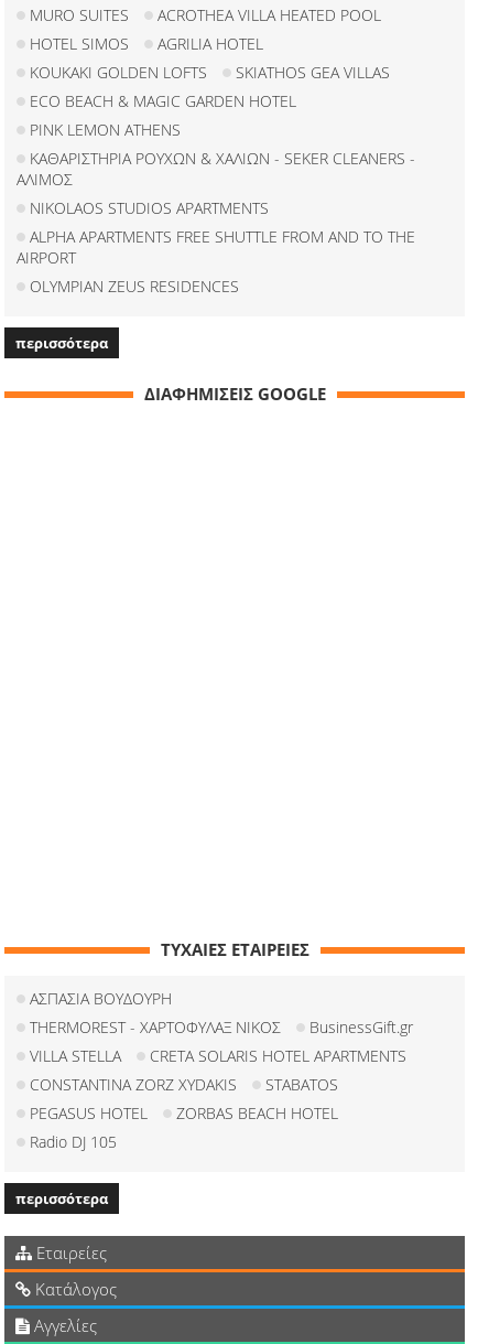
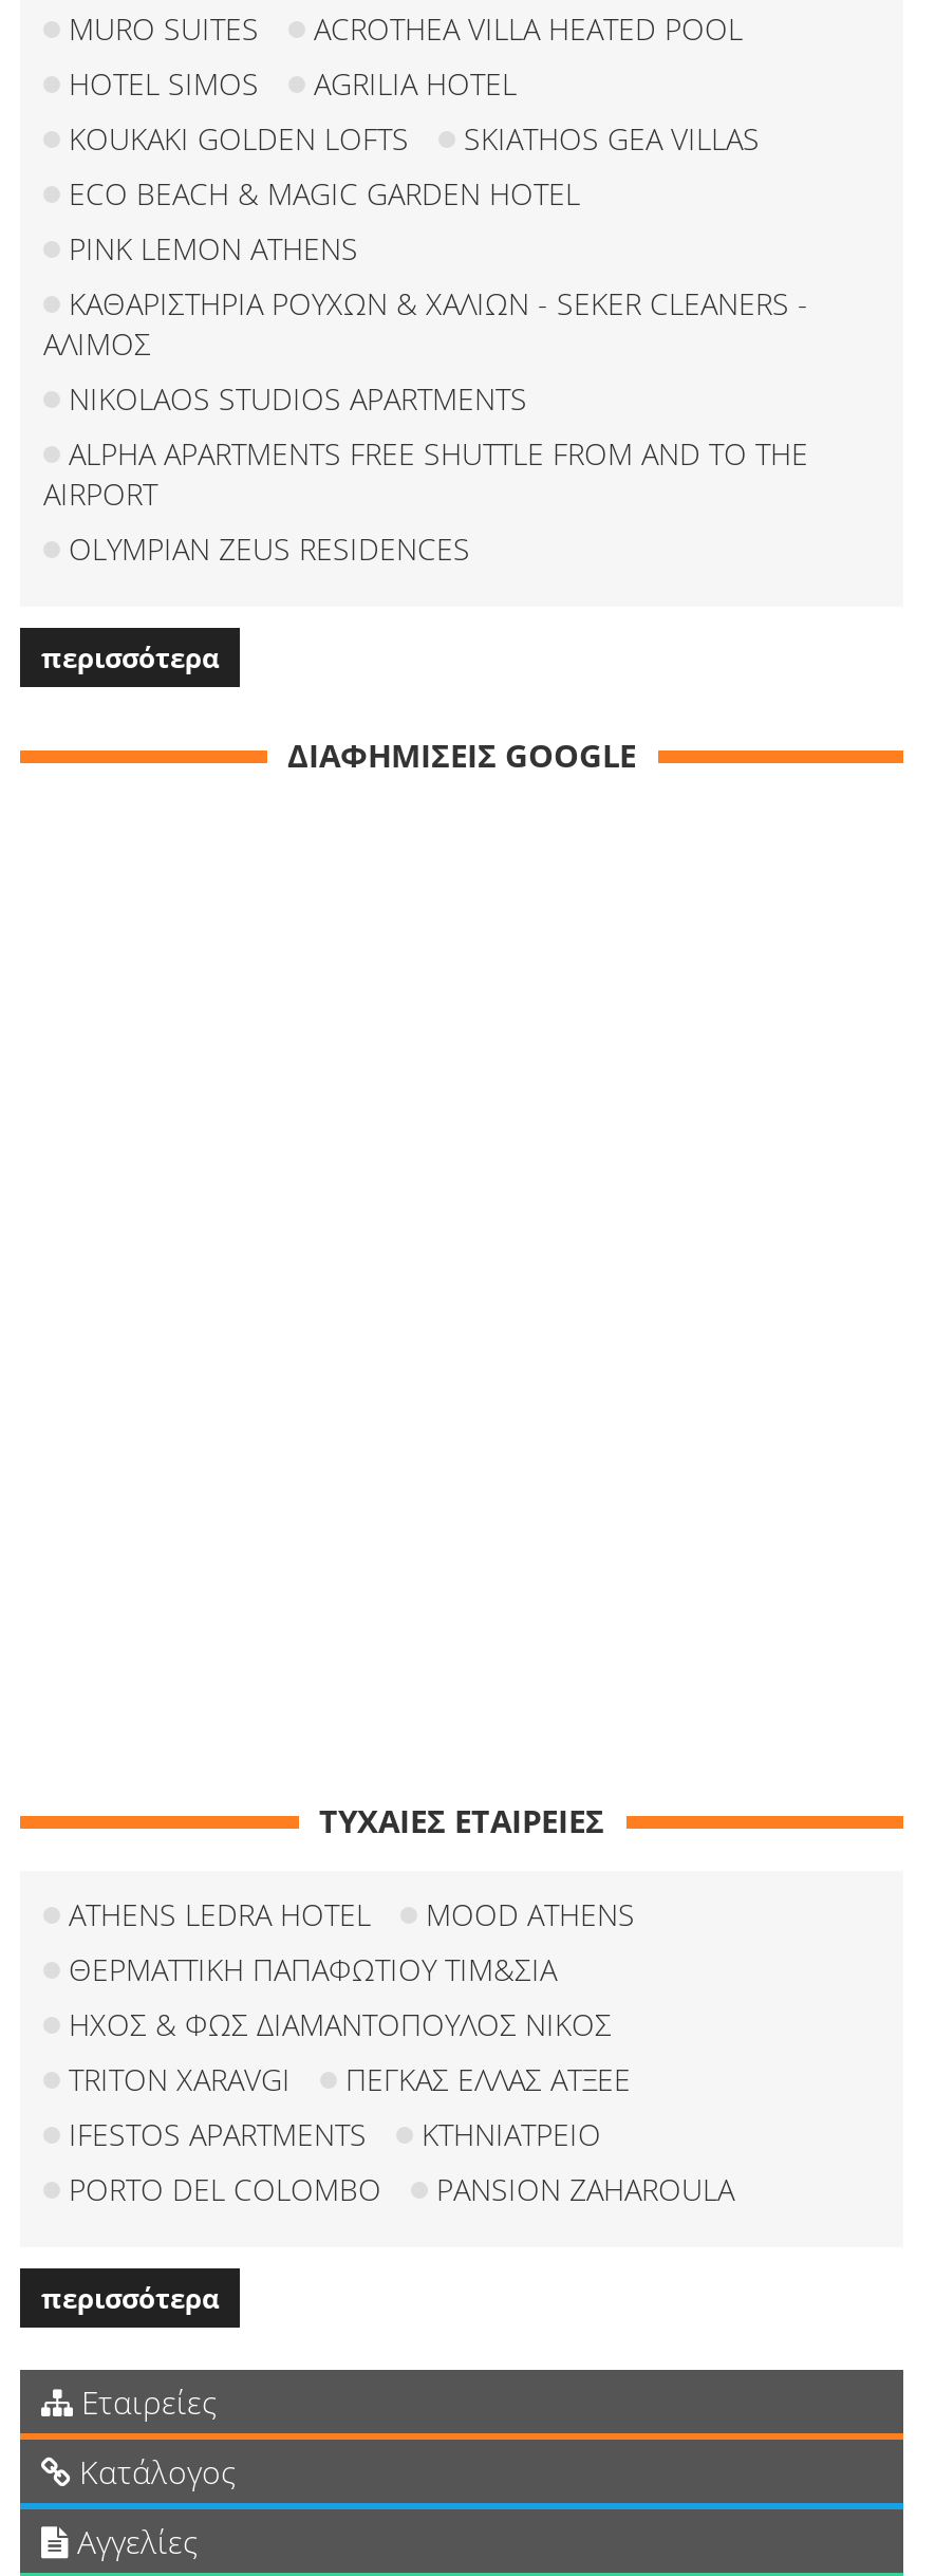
[30,988,413,1152] ΑΣΠΑΣΙΑ ΒΟΥΔΟΥΡΗ | THERMOREST - ΧΑΡΤΟΦΥΛΑΞ ΝΙΚΟΣ | BusinessGift.gr | VILLA STELLA | CRETA SOLARIS HOTEL APARTMENTS | CONSTANTINA ZORZ XYDAKIS | STABATOS | PEGASUS HOTEL | ZORBAS BEACH HOTEL | Radio DJ 105 -> [69,1895,734,2210] ATHENS LEDRA HOTEL | MOOD ATHENS | ΘΕΡΜΑΤΤΙΚΗ ΠΑΠΑΦΩΤΙΟΥ ΤΙΜ&ΣΙΑ | ΗΧΟΣ & ΦΩΣ ΔΙΑΜΑΝΤΟΠΟΥΛΟΣ ΝΙΚΟΣ | TRITON XARAVGI | ΠΕΓΚΑΣ ΕΛΛΑΣ ΑΤΞΕΕ | IFESTOS APARTMENTS | ΚΤΗΝΙΑΤΡΕΙΟ | PORTO DEL COLOMBO | PANSION ZAHAROULA

